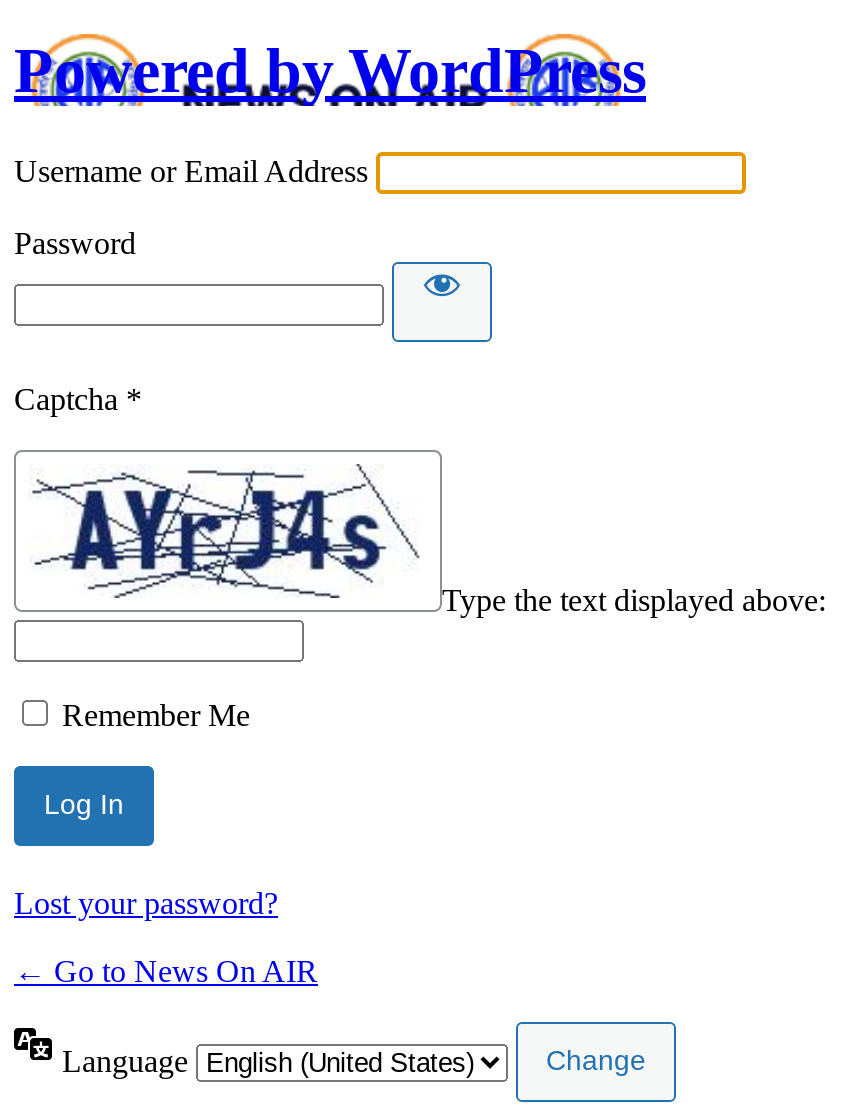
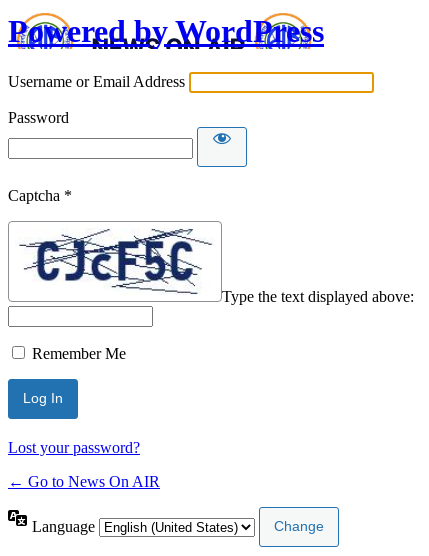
[32,466,420,600] [image] -> [19,228,212,295] [image]

